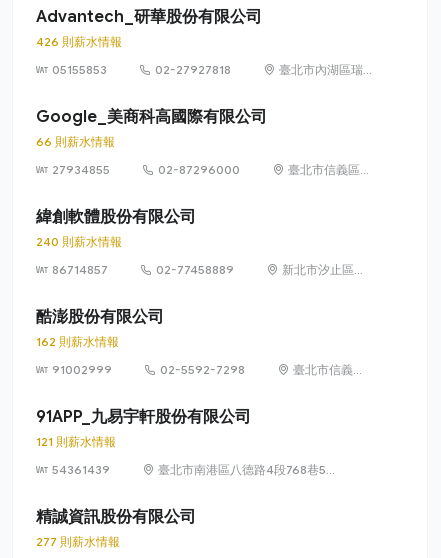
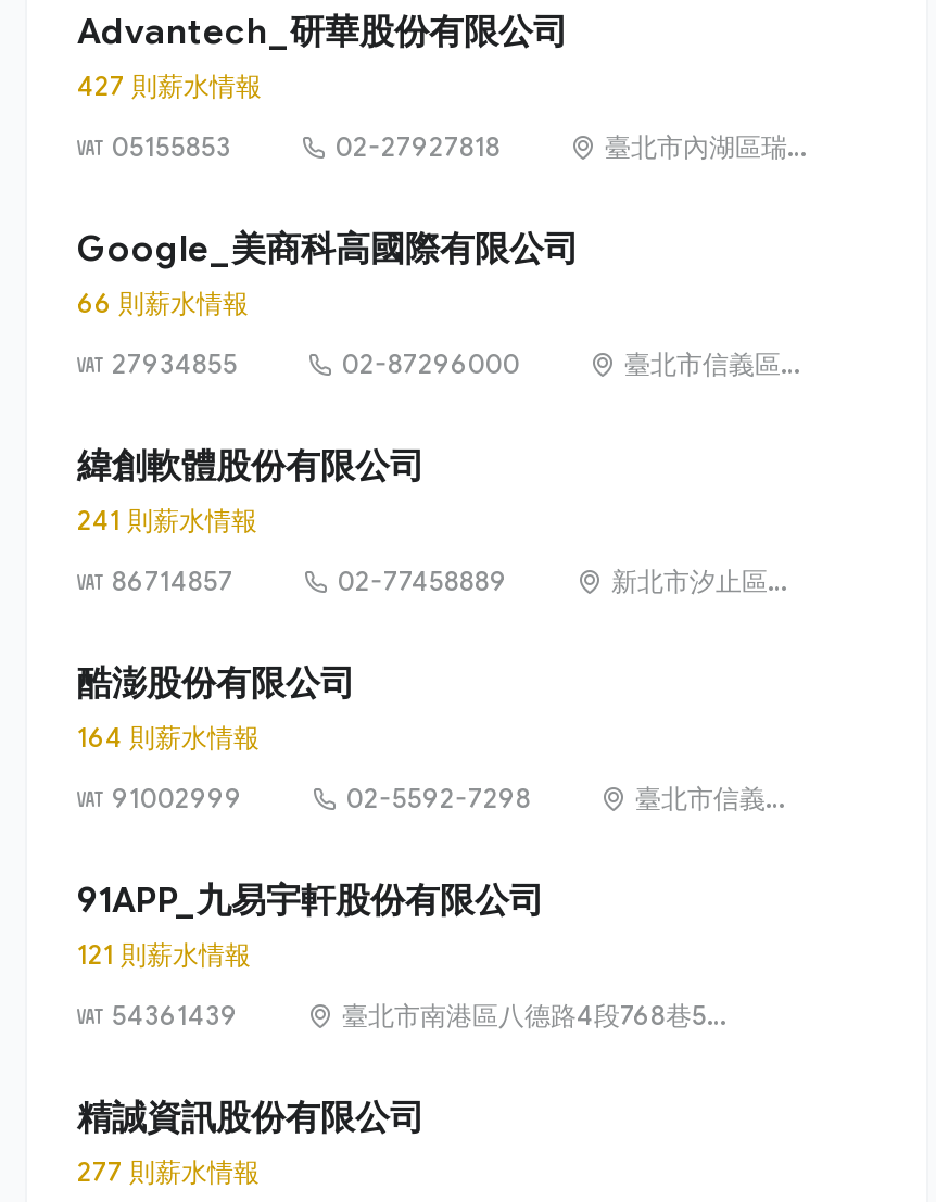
[36,34,122,49] 426 則薪水情報 -> [77,70,262,102] 427 則薪水情報
[36,234,122,249] 240 則薪水情報 -> [77,504,257,537] 241 則薪水情報
[36,334,119,349] 162 則薪水情報 -> [77,721,260,754] 164 則薪水情報

